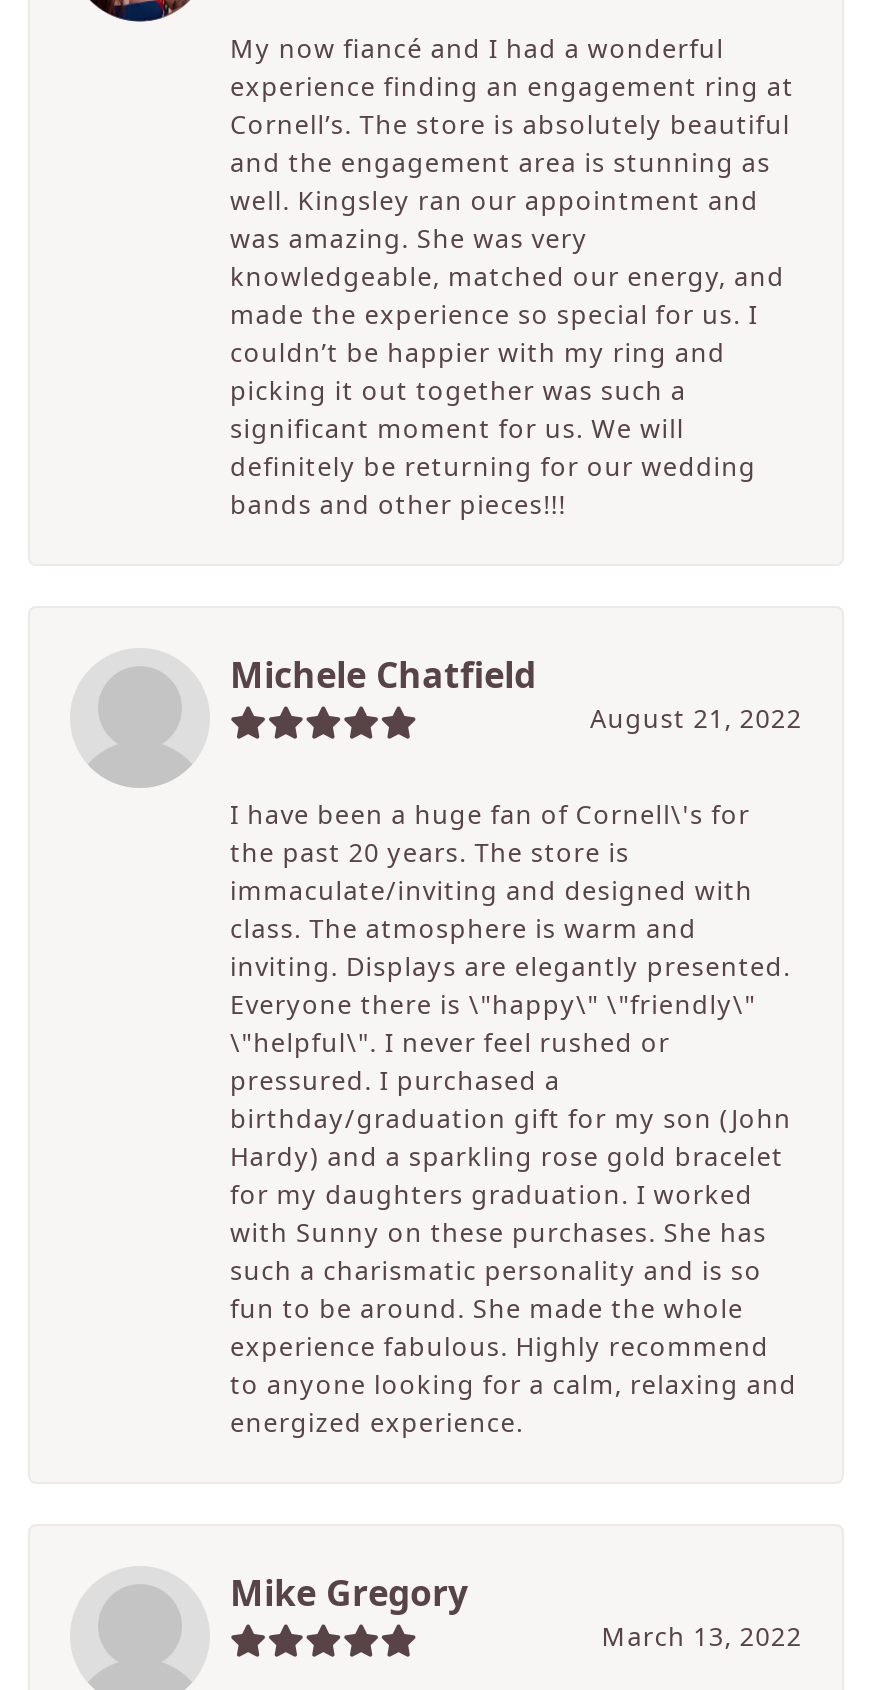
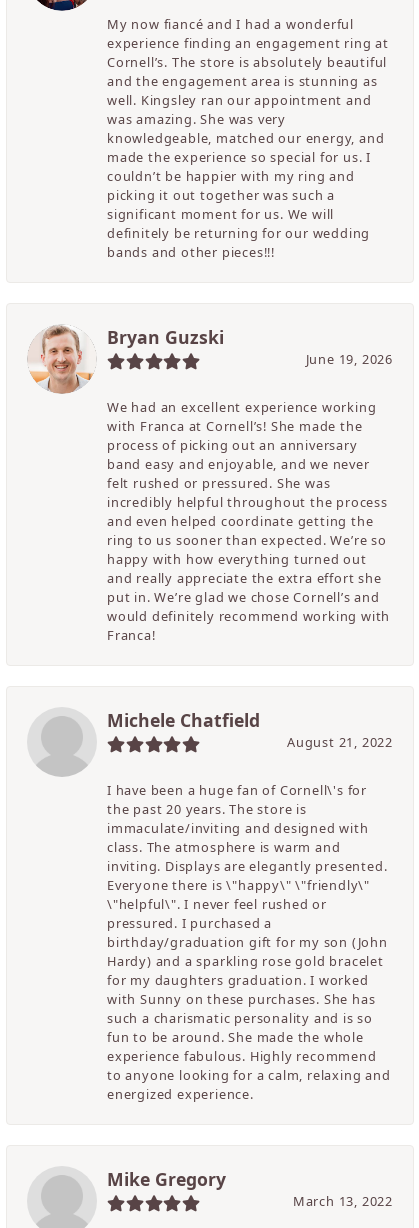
none -> [30,325,393,644] [image] | Bryan Guzski | June 19, 2026 | We had an excellent experience working | with Franca at Cornell’s! She made the | process of picking out an anniversary | band easy and enjoyable, and we never | felt rushed or pressured. She was | incredibly helpful throughout the process | and even helped coordinate getting the | ring to us sooner than expected. We’re so | happy with how everything turned out | and really appreciate the extra effort she | put in. We’re glad we chose Cornell’s and | would definitely recommend working with | Franca!

